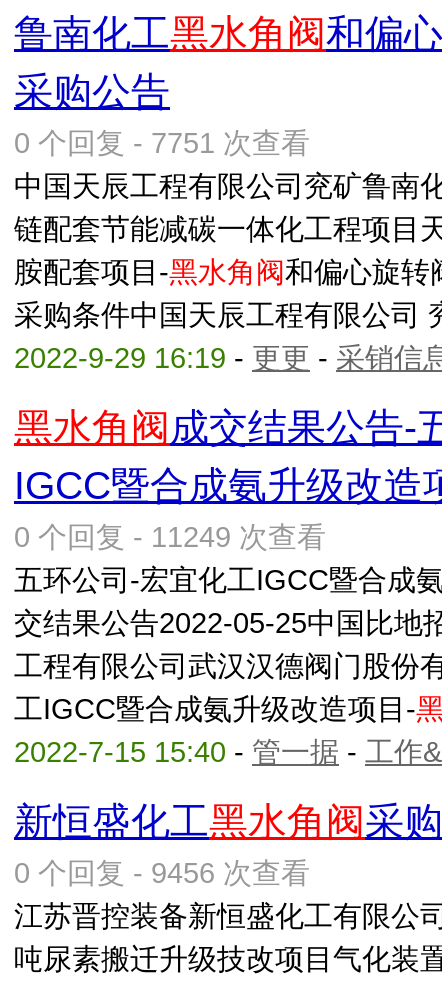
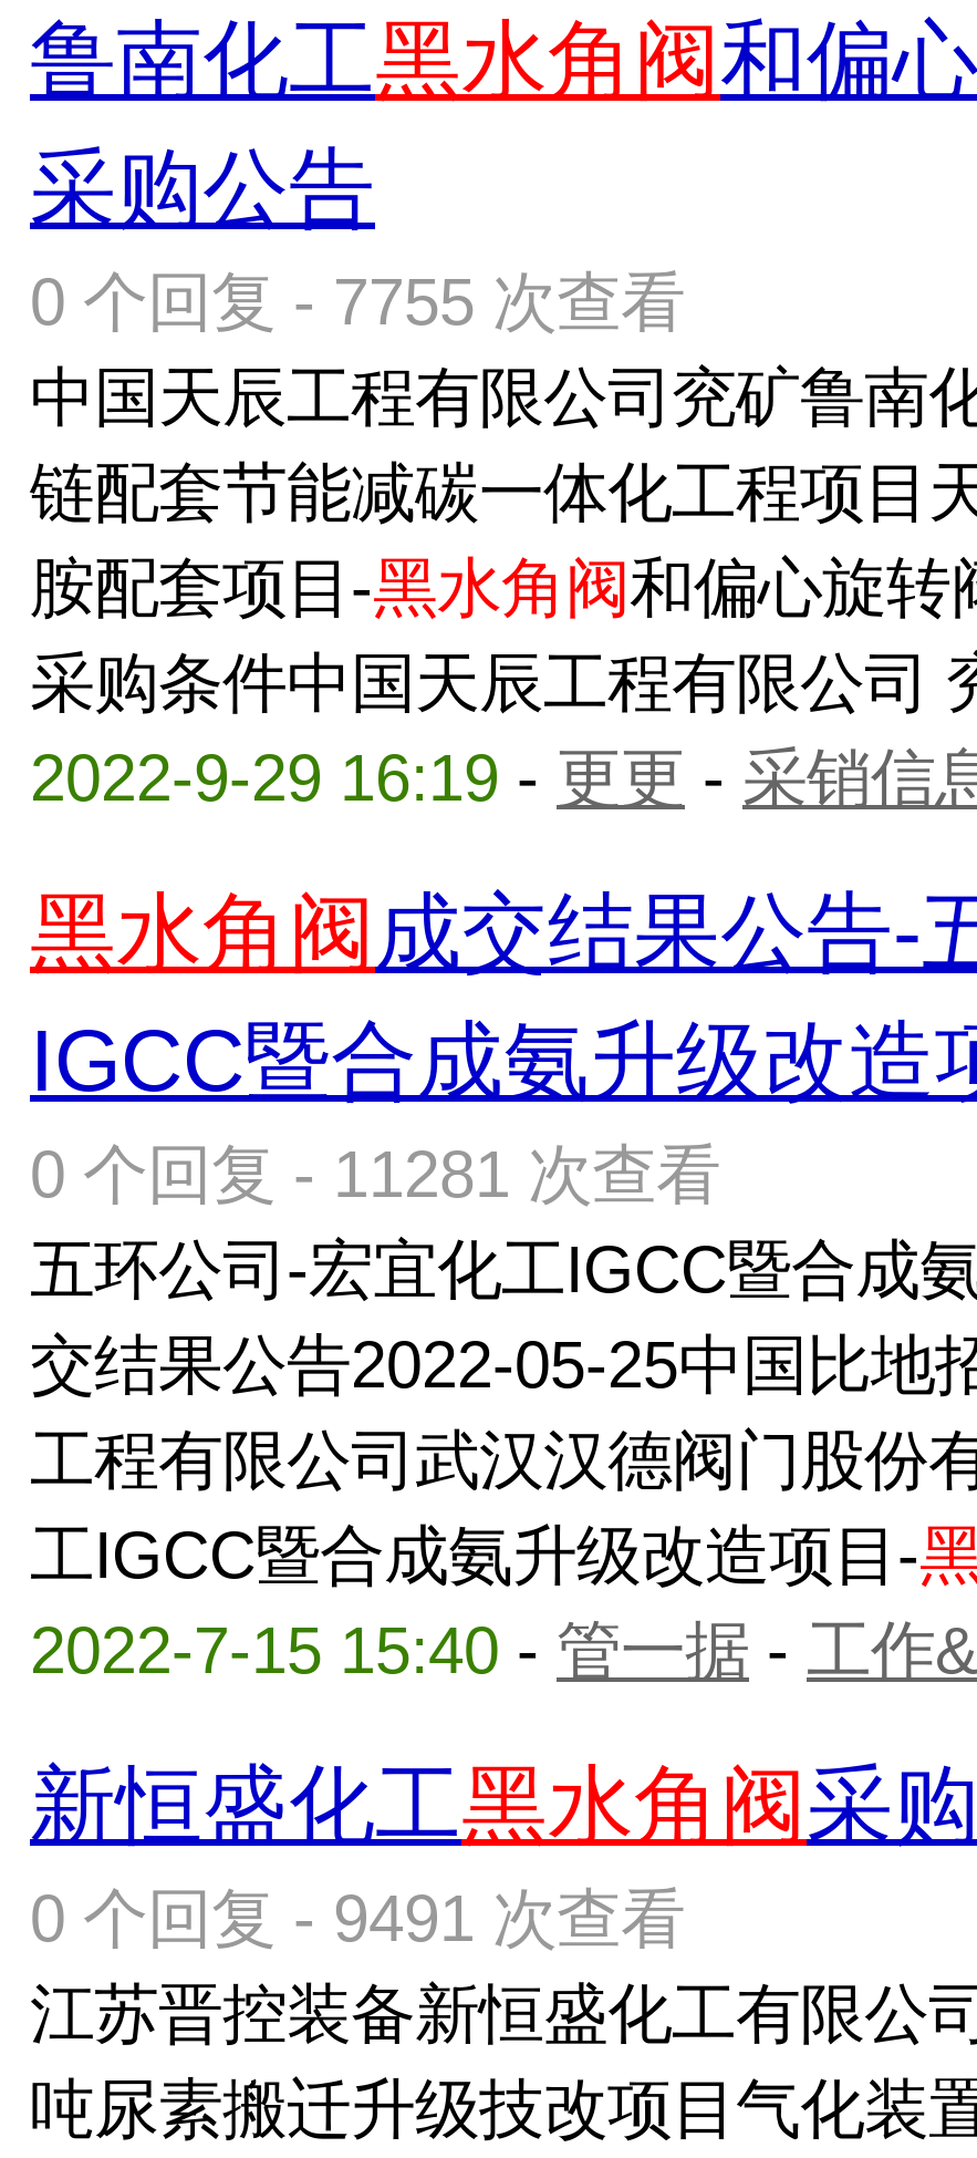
[14,126,310,159] 0 个回复 - 7751 次查看 -> [30,265,685,338] 0 个回复 - 7755 次查看
[14,520,326,553] 0 个回复 - 11249 次查看 -> [30,1137,720,1210] 0 个回复 - 11281 次查看
[14,856,310,889] 0 个回复 - 9456 次查看 -> [30,1881,685,1954] 0 个回复 - 9491 次查看

